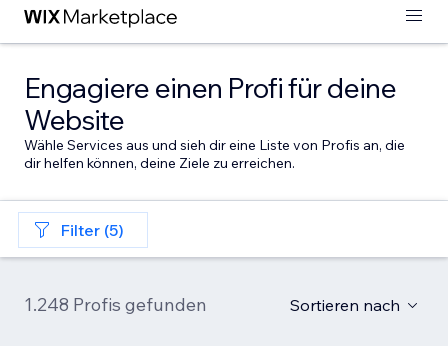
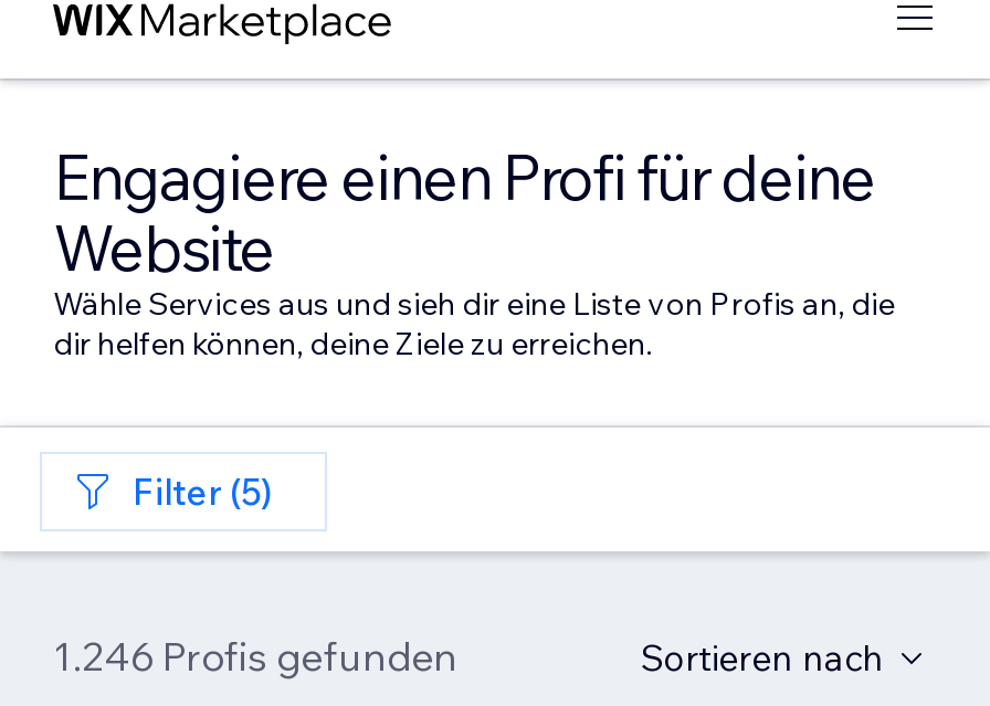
[24,293,207,316] 1.248 Profis gefunden -> [53,631,457,682] 1.246 Profis gefunden

